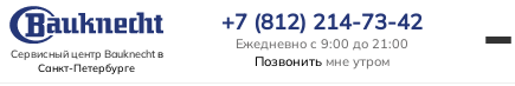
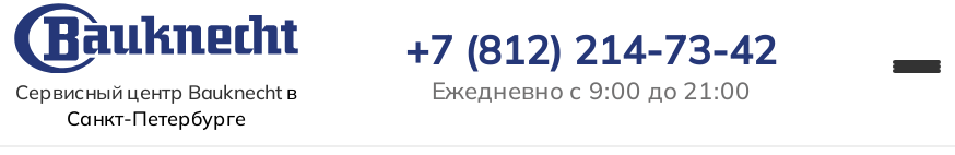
[255,53,390,69] Позвонить мне утром -> none

